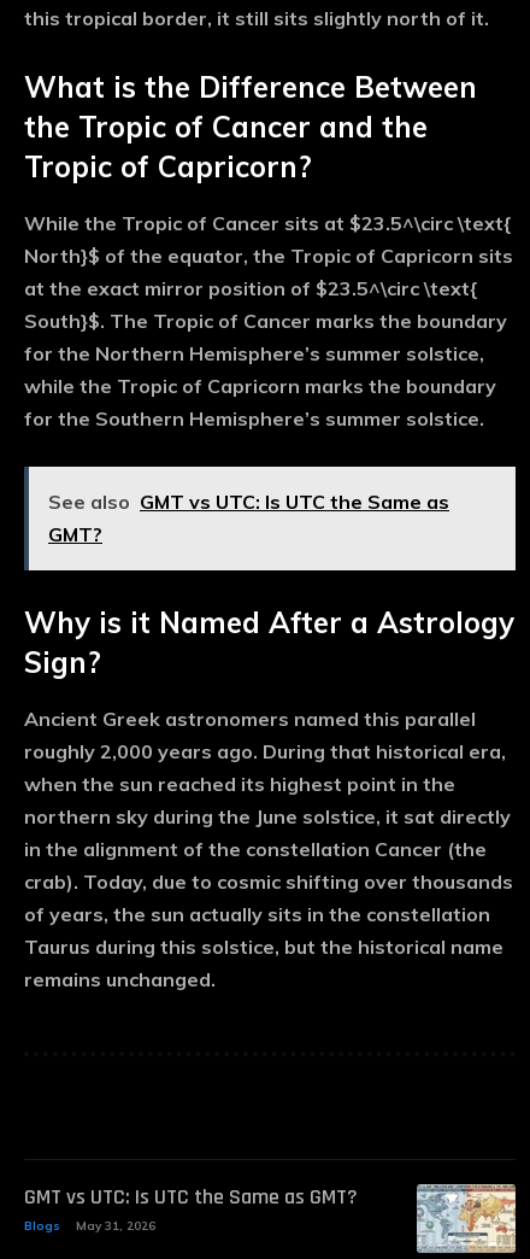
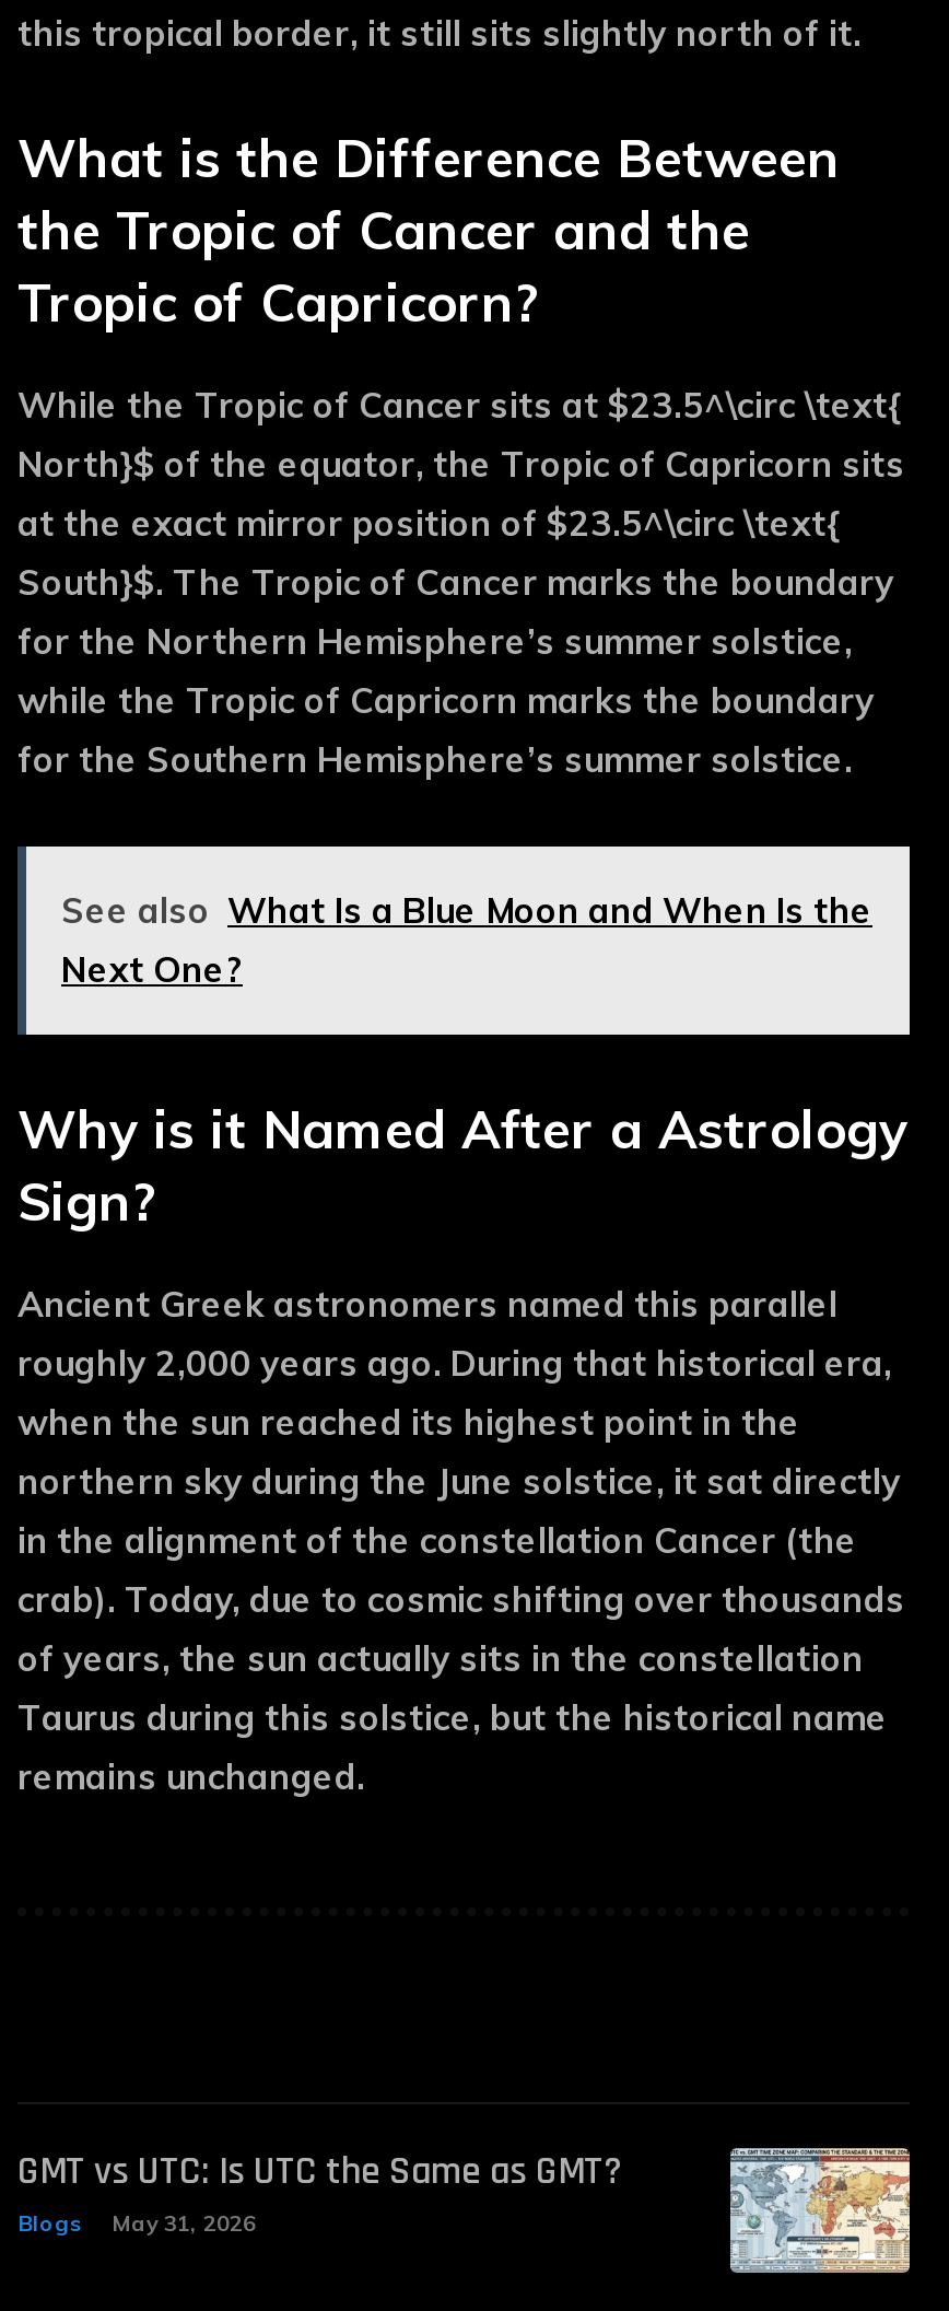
[48,490,449,546] See also GMT vs UTC: Is UTC the Same as | GMT? -> [61,888,872,991] See also What Is a Blue Moon and When Is the | Next One?

